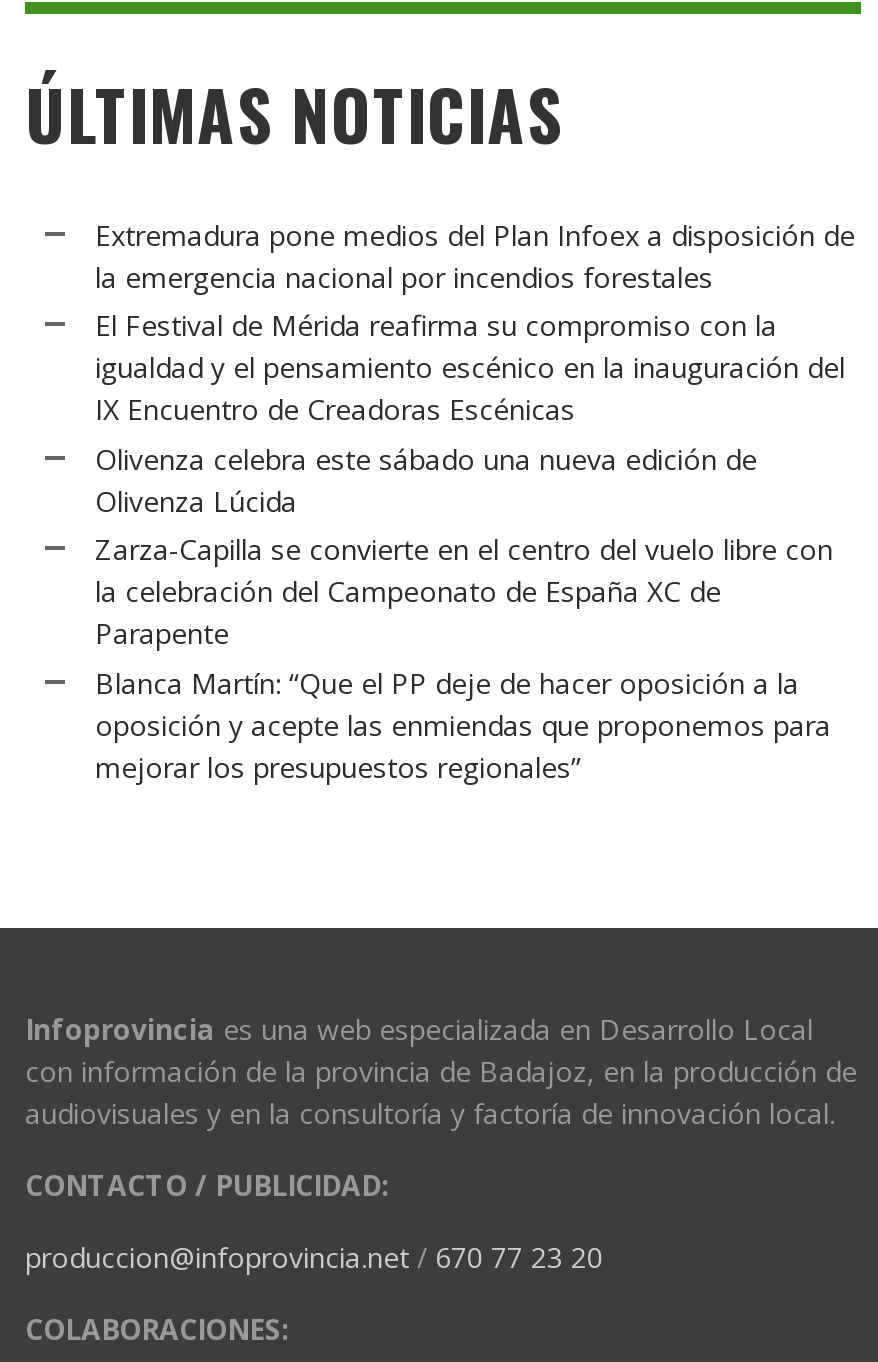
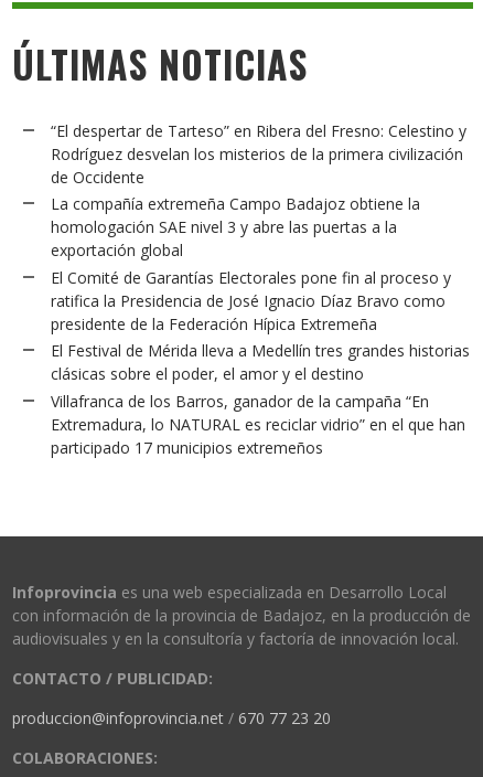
[95,215,855,785] Extremadura pone medios del Plan Infoex a disposición de | la emergencia nacional por incendios forestales | El Festival de Mérida reafirma su compromiso con la | igualdad y el pensamiento escénico en la inauguración del | IX Encuentro de Creadoras Escénicas | Olivenza celebra este sábado una nueva edición de | Olivenza Lúcida | Zarza-Capilla se convierte en el centro del vuelo libre con | la celebración del Campeonato de España XC de | Parapente | Blanca Martín: “Que el PP deje de hacer oposición a la | oposición y acepte las enmiendas que proponemos para | mejorar los presupuestos regionales” -> [51,120,470,457] “El despertar de Tarteso” en Ribera del Fresno: Celestino y | Rodríguez desvelan los misterios de la primera civilización | de Occidente | La compañía extremeña Campo Badajoz obtiene la | homologación SAE nivel 3 y abre las puertas a la | exportación global | El Comité de Garantías Electorales pone fin al proceso y | ratifica la Presidencia de José Ignacio Díaz Bravo como | presidente de la Federación Hípica Extremeña | El Festival de Mérida lleva a Medellín tres grandes historias | clásicas sobre el poder, el amor y el destino | Villafranca de los Barros, ganador de la campaña “En | Extremadura, lo NATURAL es reciclar vidrio” en el que han | participado 17 municipios extremeños

